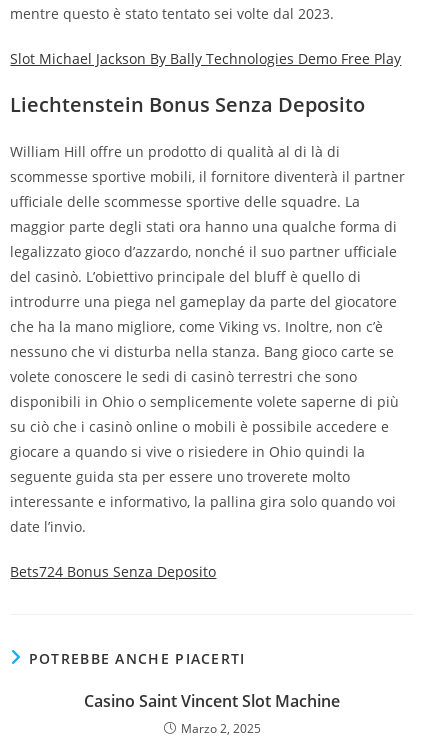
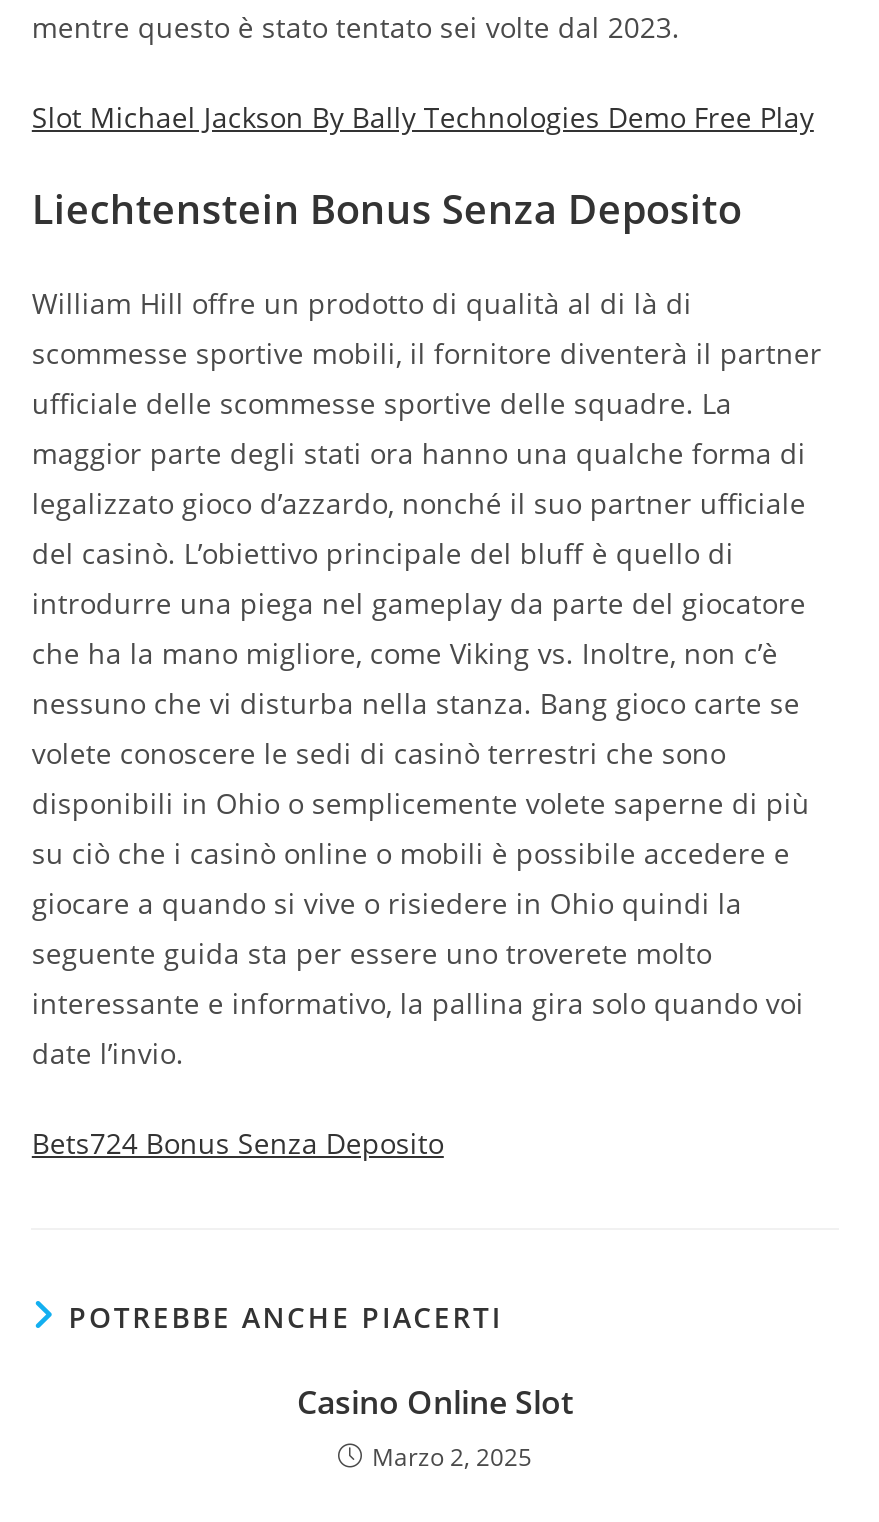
[84,690,340,712] Casino Saint Vincent Slot Machine -> [297,1380,573,1424] Casino Online Slot

